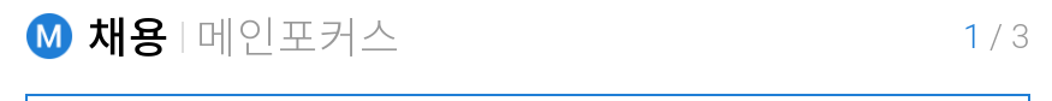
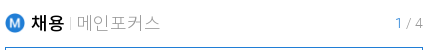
[963,18,1030,56] 1 / 3 -> [395,15,423,31] 1 / 4

